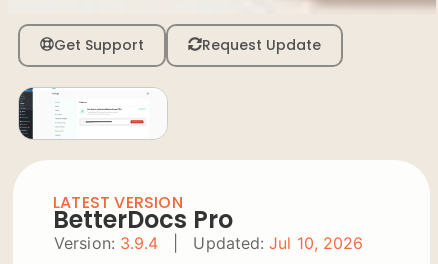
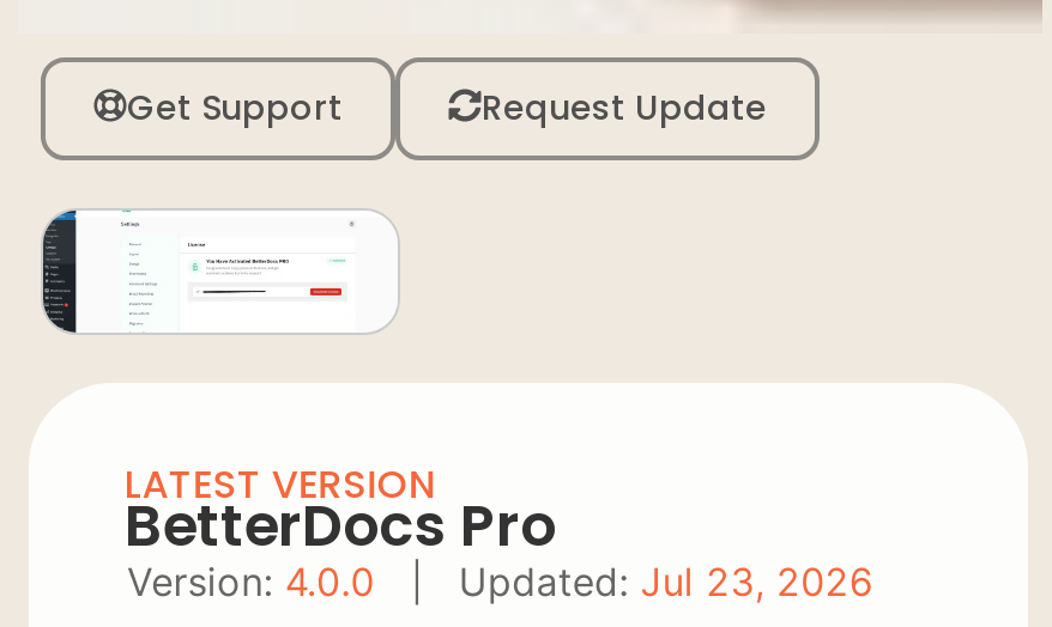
[54,233,158,253] Version: 3.9.4 -> [127,558,375,606] Version: 4.0.0
[193,233,363,253] Updated: Jul 10, 2026 -> [459,558,873,606] Updated: Jul 23, 2026

